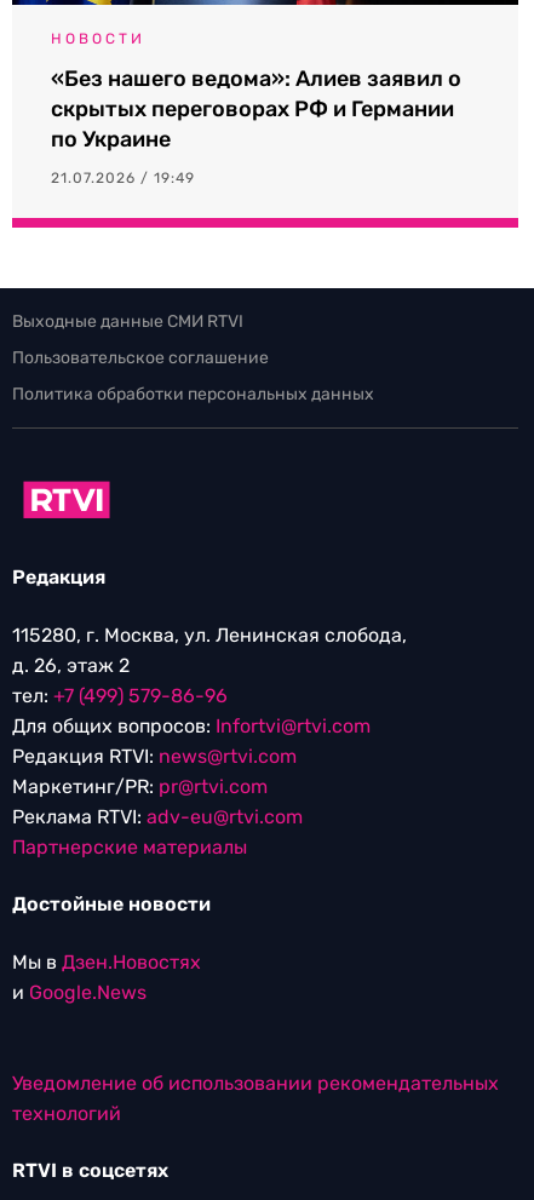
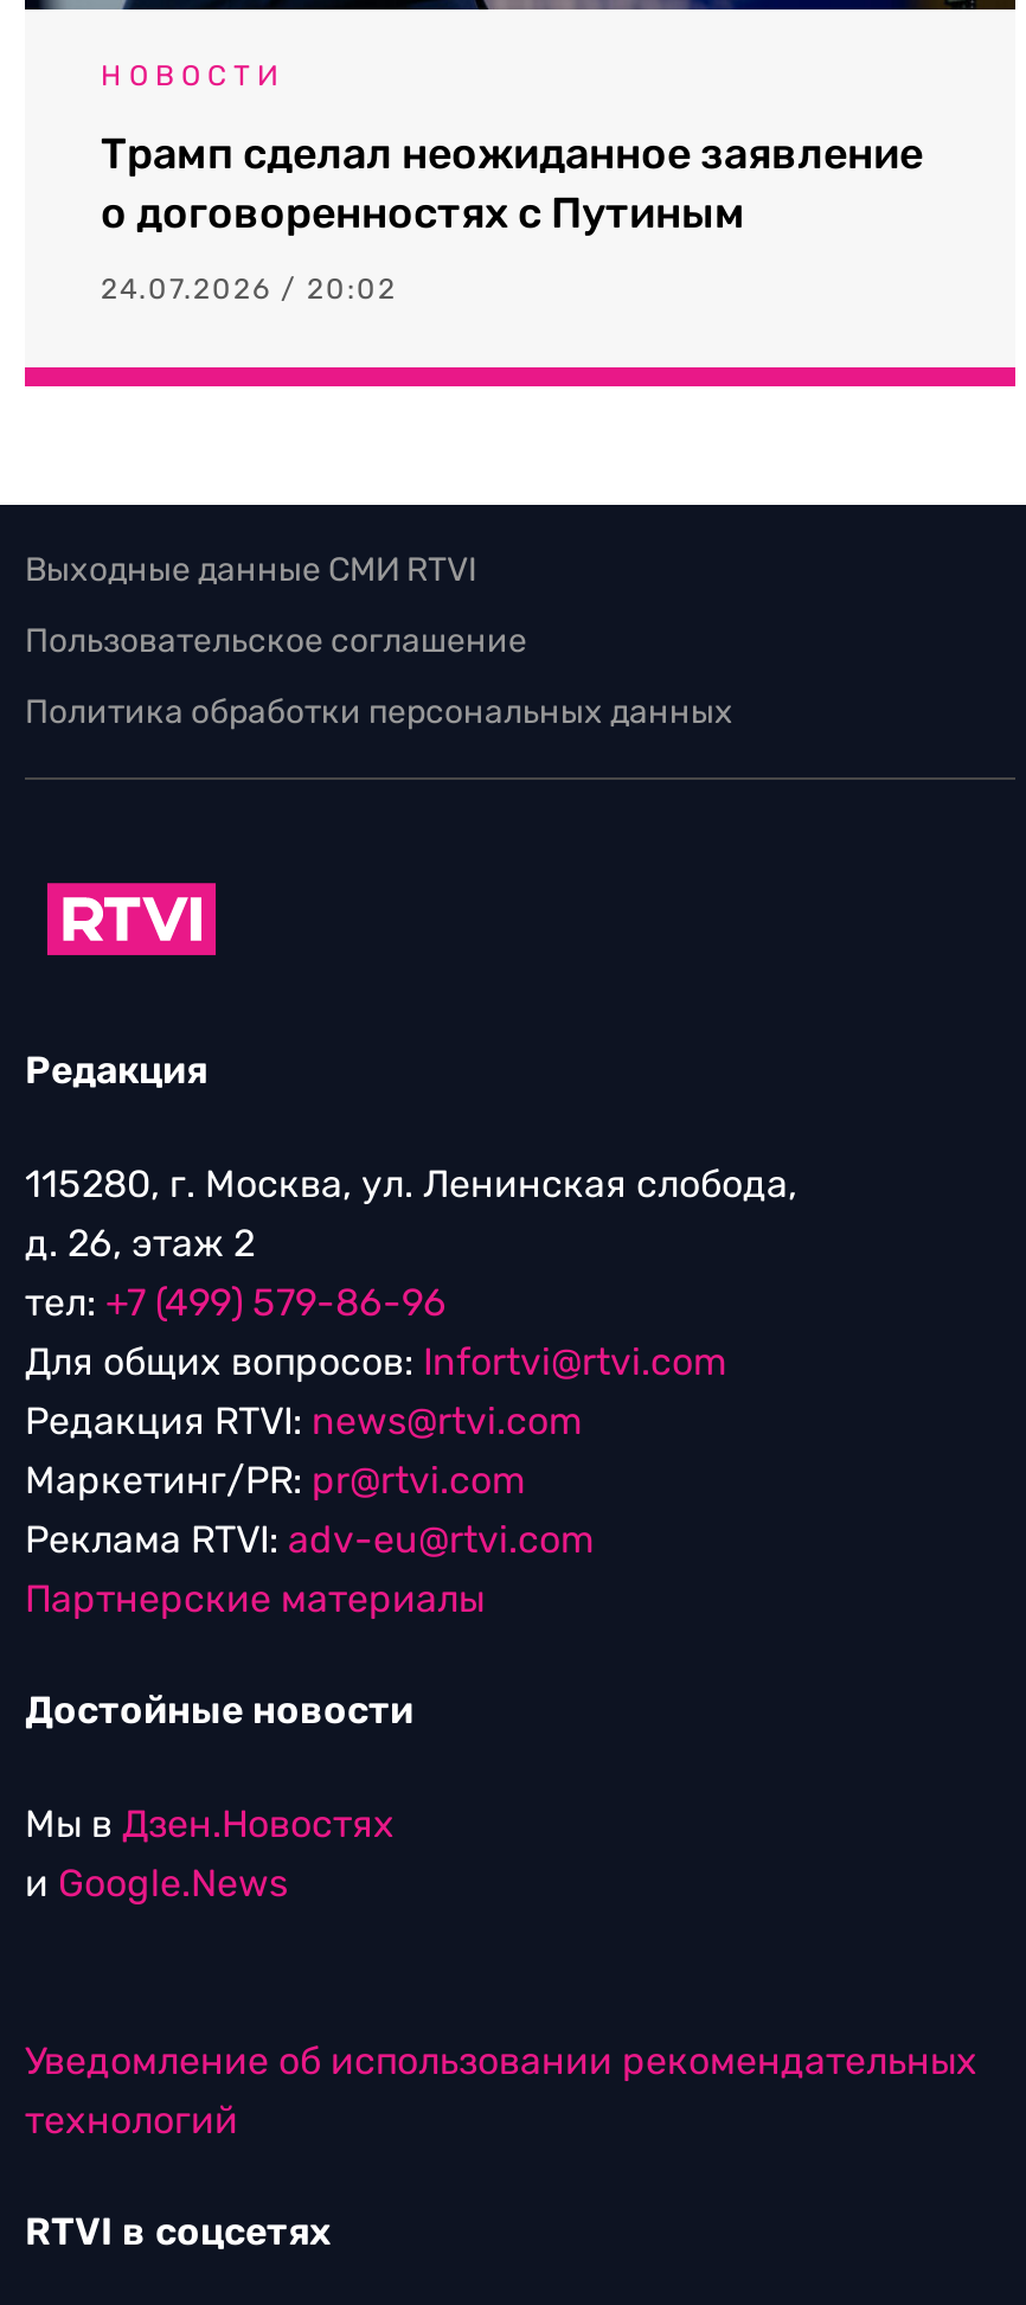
[51,66,461,153] «Без нашего ведома»: Алиев заявил о | скрытых переговорах РФ и Германии | по Украине -> [101,128,923,240] Трамп сделал неожиданное заявление | о договоренностях с Путиным
[51,170,195,187] 21.07.2026 / 19:49 -> [101,273,397,306] 24.07.2026 / 20:02

